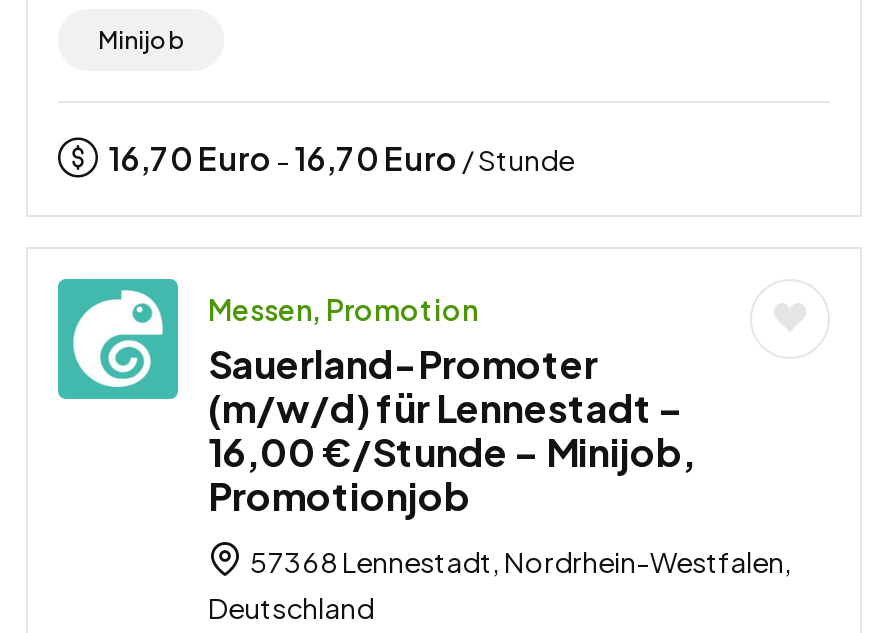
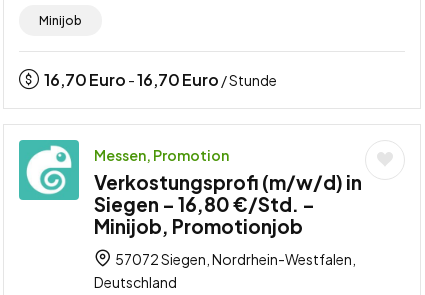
[208,339,696,519] Sauerland-Promoter | (m/w/d) für Lennestadt – | 16,00 €/Stunde – Minijob, | Promotionjob -> [94,170,362,238] Verkostungsprofi (m/w/d) in | Siegen – 16,80 €/Std. – | Minijob, Promotionjob
[246,543,792,579] 57368 Lennestadt, Nordrhein-Westfalen, -> [113,250,356,268] 57072 Siegen, Nordrhein-Westfalen,

